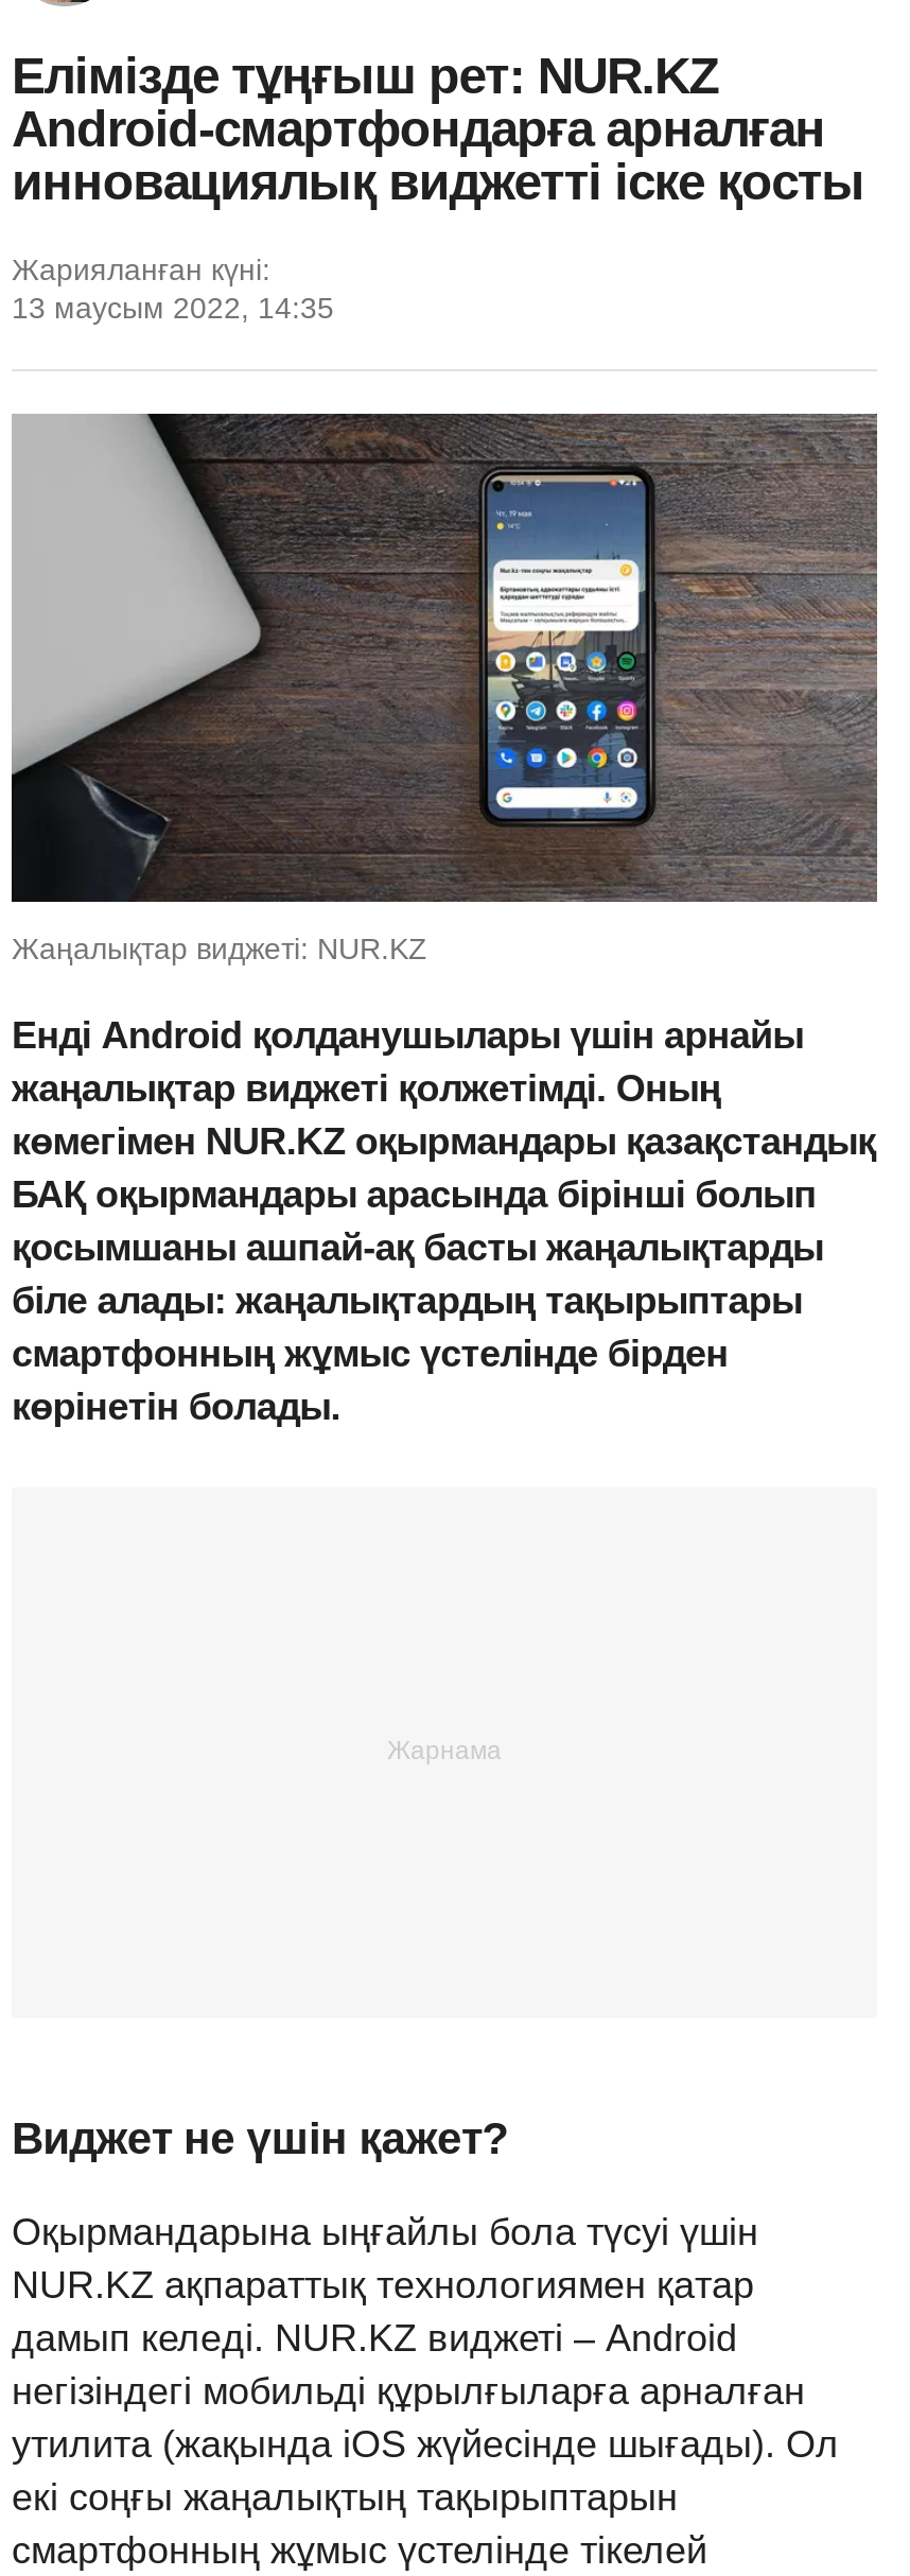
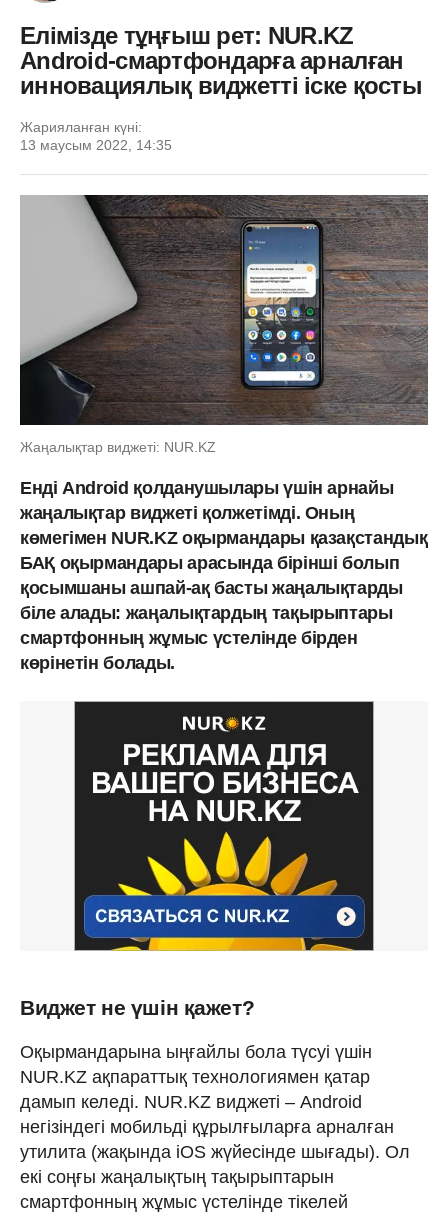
none -> [73,701,375,952] [image]

